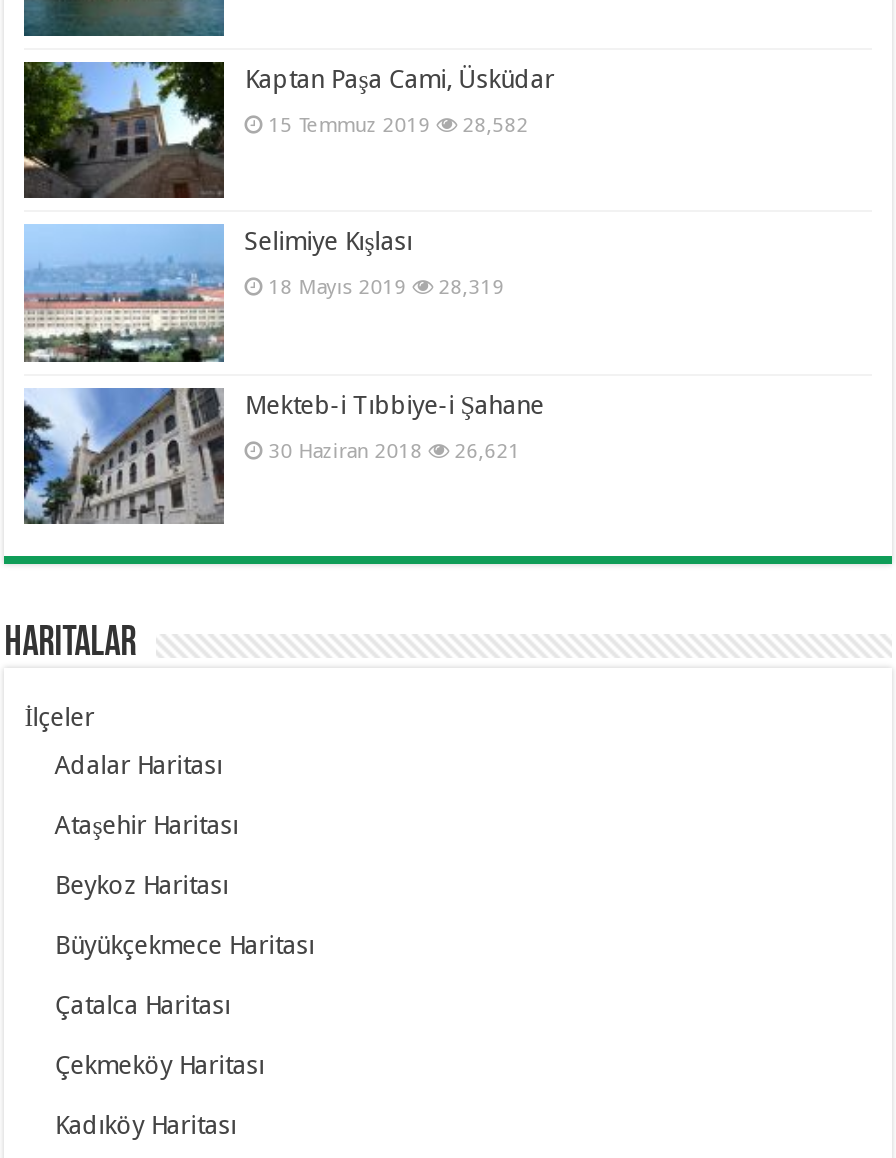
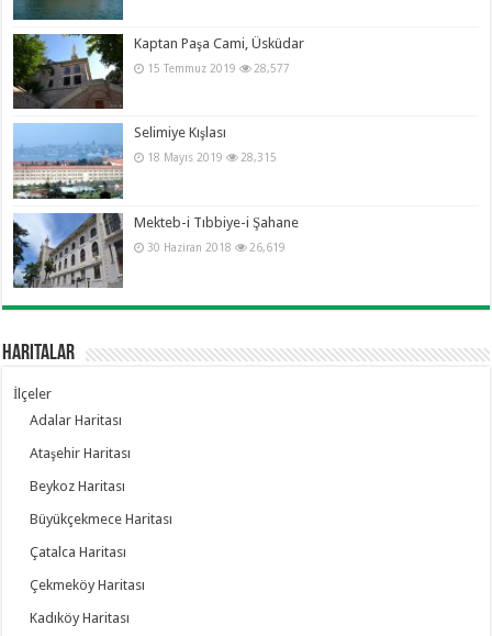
[268,113,528,137] 15 Temmuz 2019 28,582 -> [147,62,290,75] 15 Temmuz 2019 28,577
[268,275,504,299] 18 Mayıs 2019 28,319 -> [147,151,277,164] 18 Mayıs 2019 28,315
[268,437,520,461] 30 Haziran 2018 26,621 -> [147,240,286,253] 30 Haziran 2018 26,619

